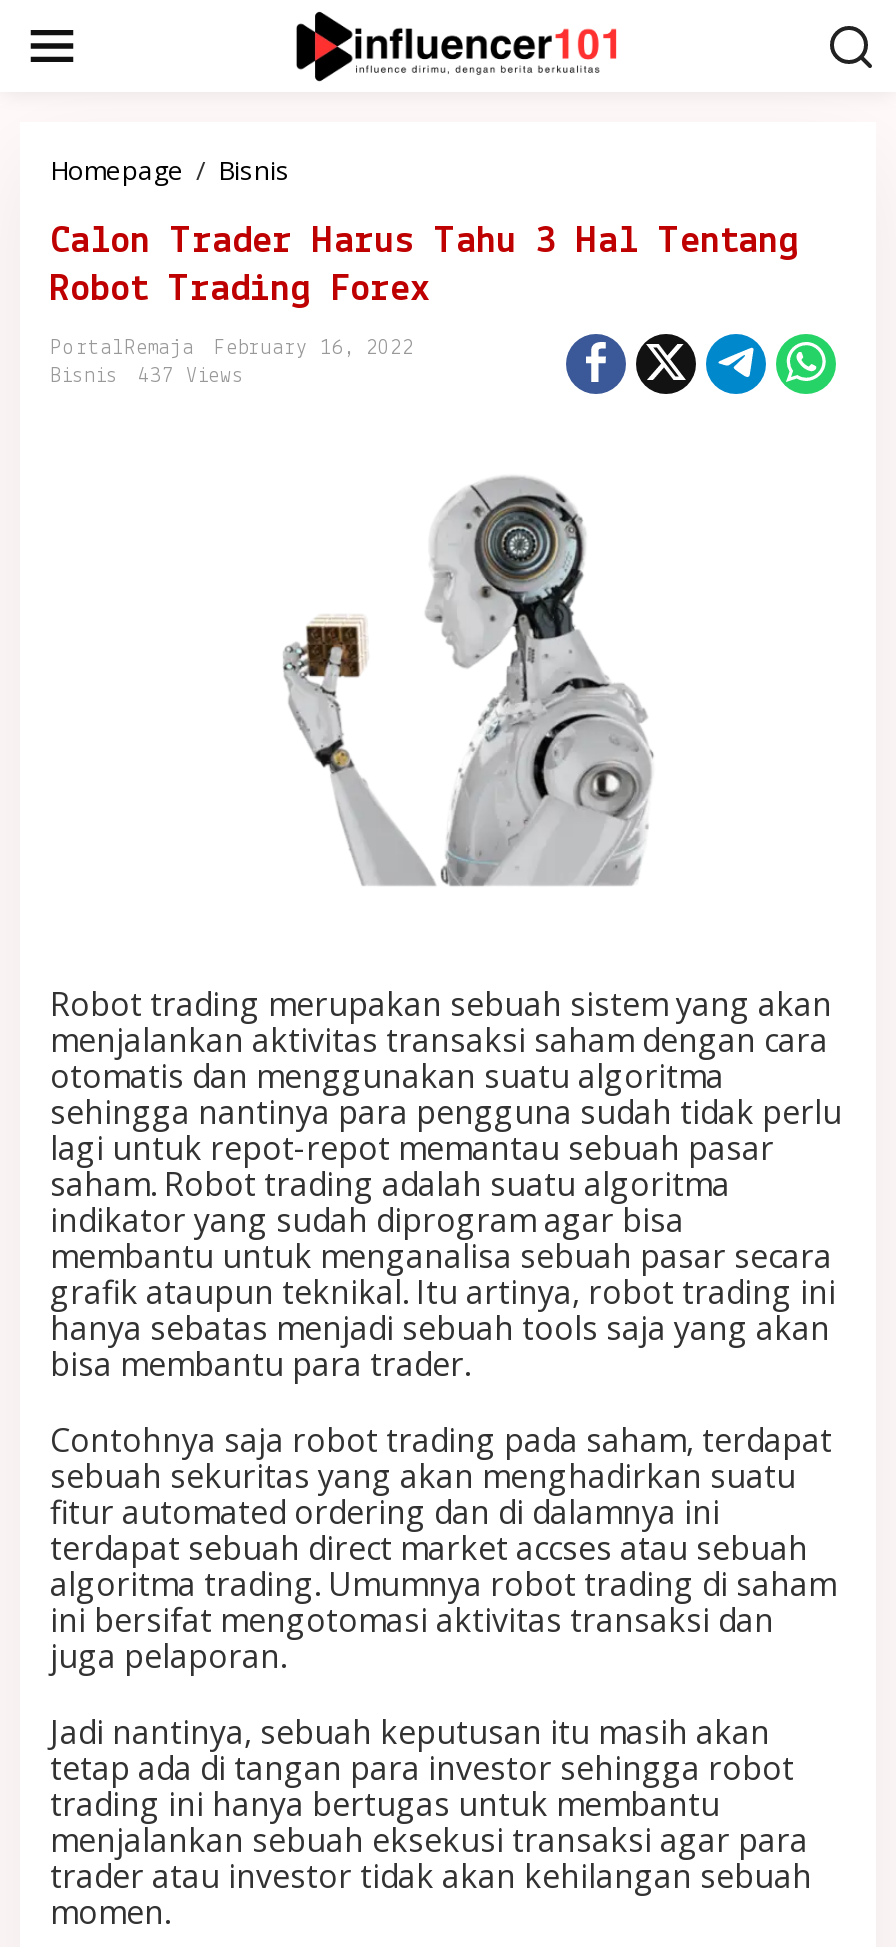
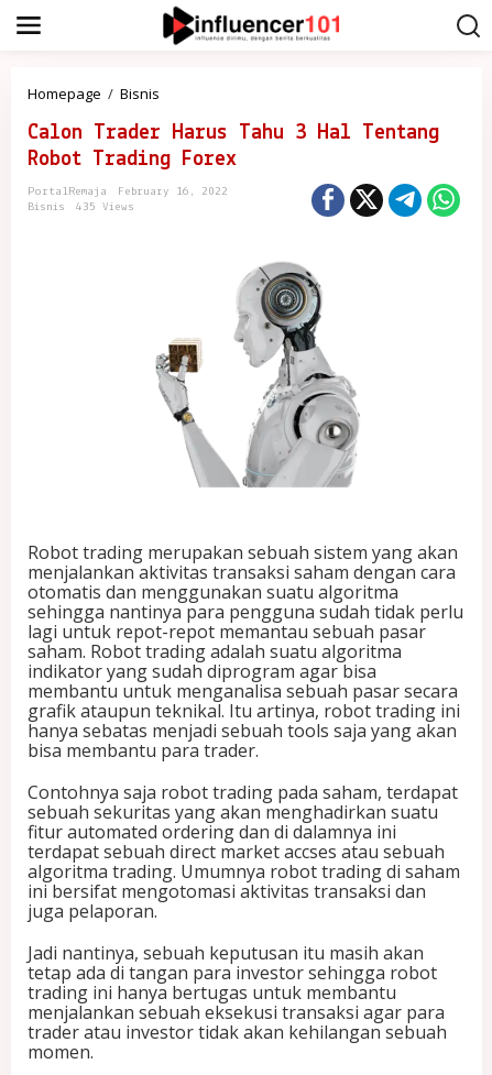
[138,366,244,388] 437 Views -> [76,201,134,213] 435 Views

